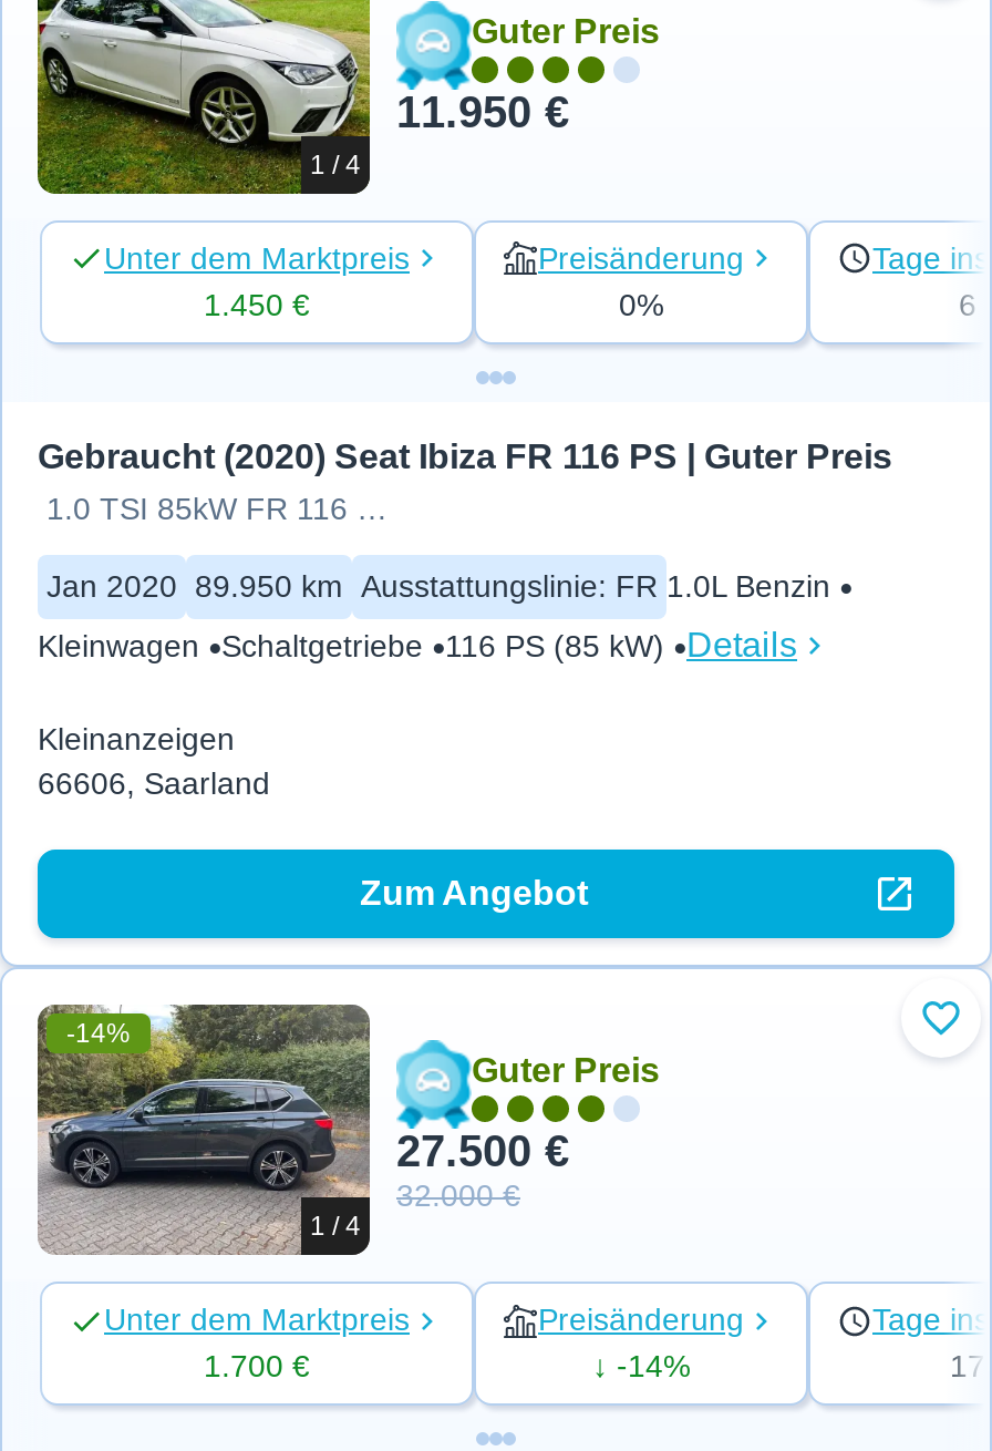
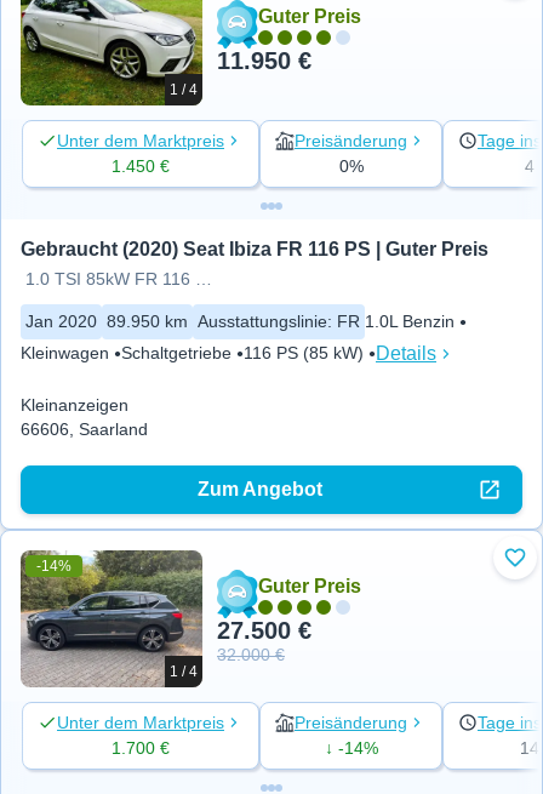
[959,286,976,321] 6 -> [525,156,535,176] 4
[950,1348,985,1383] 17 -> [520,738,539,757] 14

